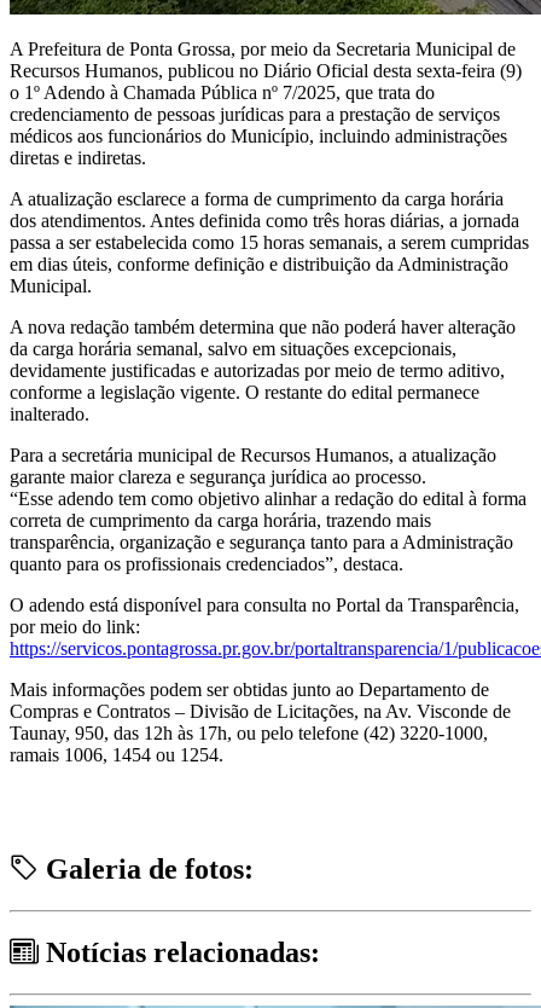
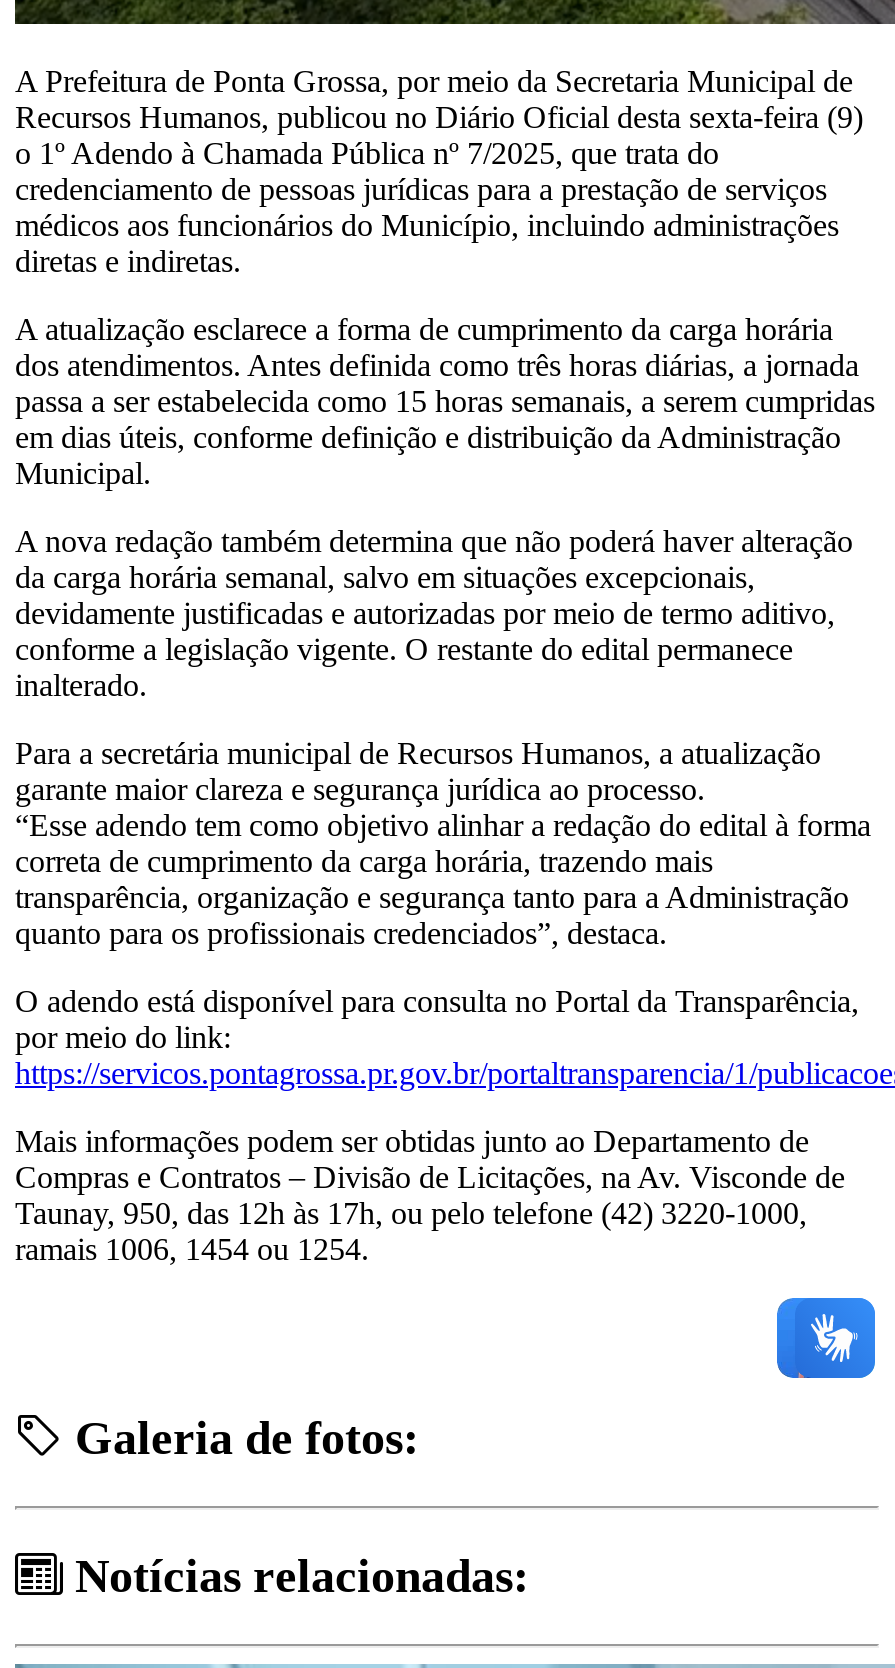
none -> [775,1296,877,1380] [image]

